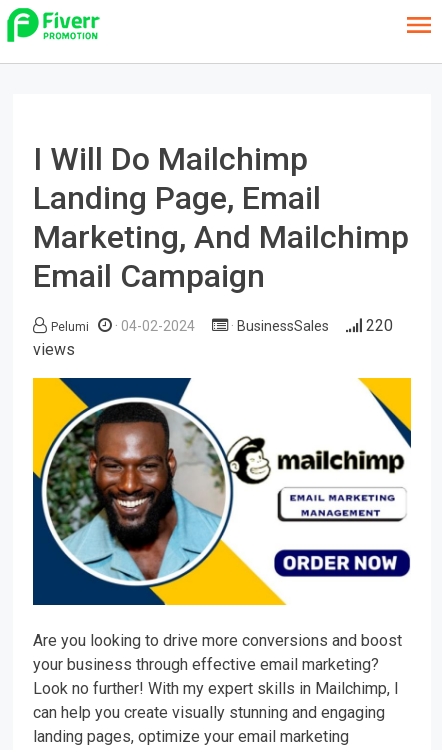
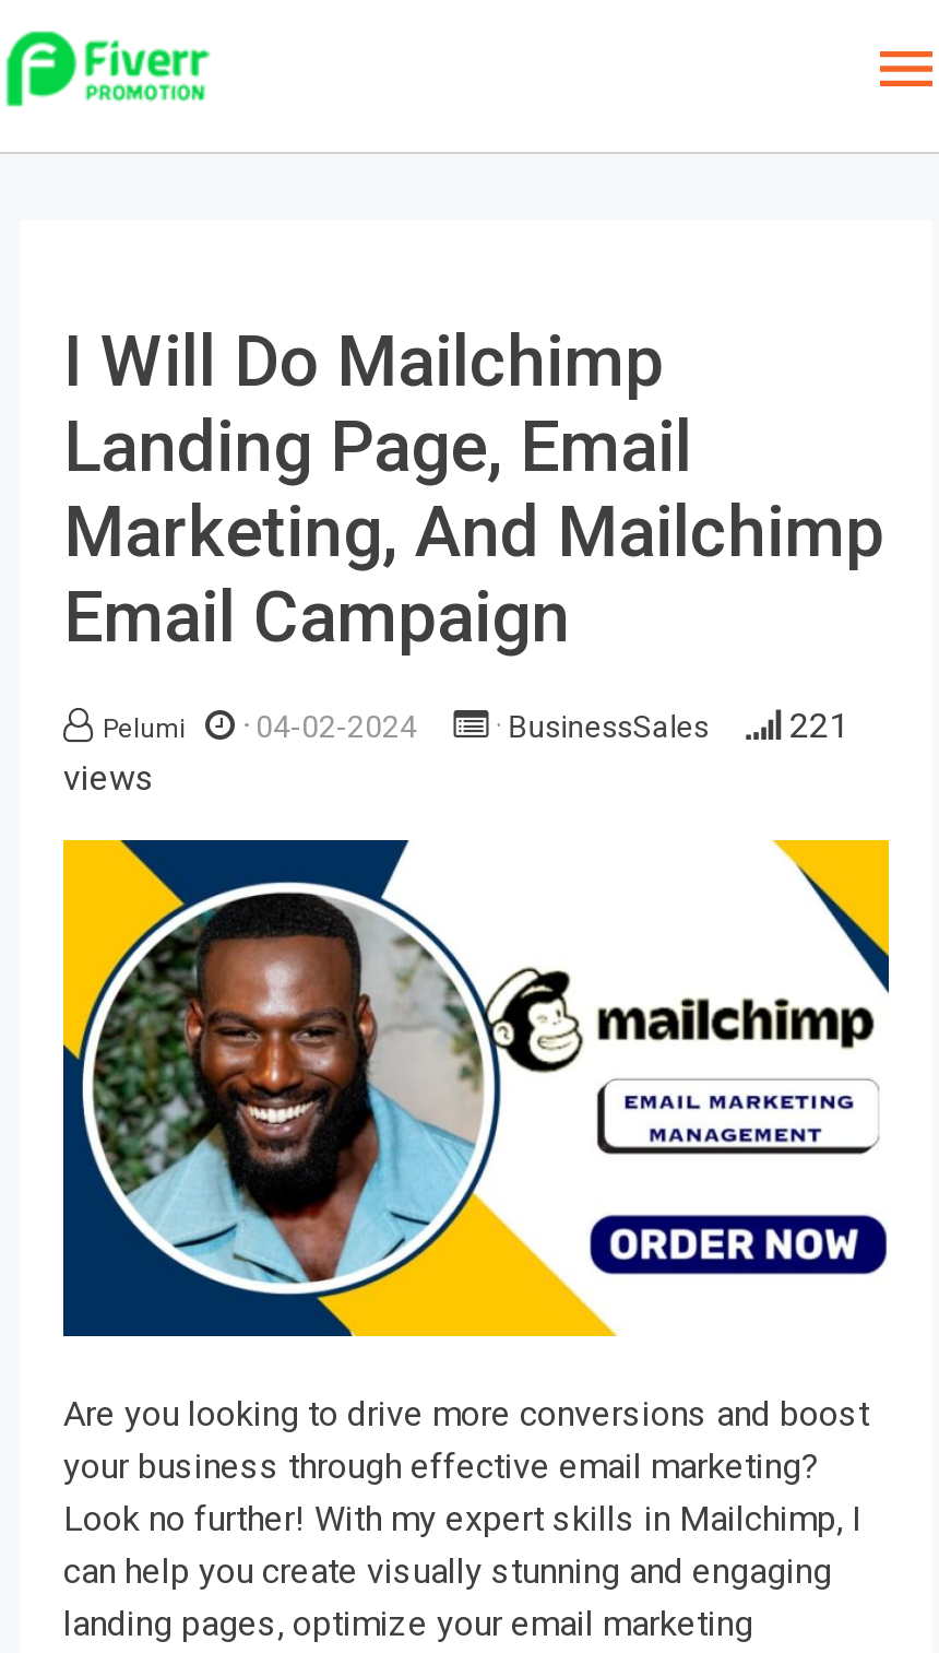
[362,316,393,335] 220 -> [781,705,849,746] 221

